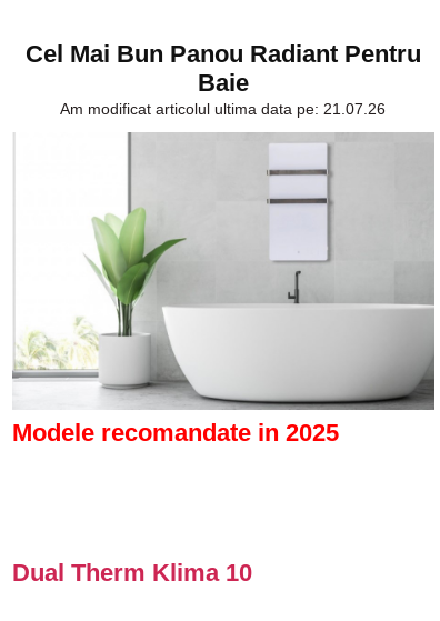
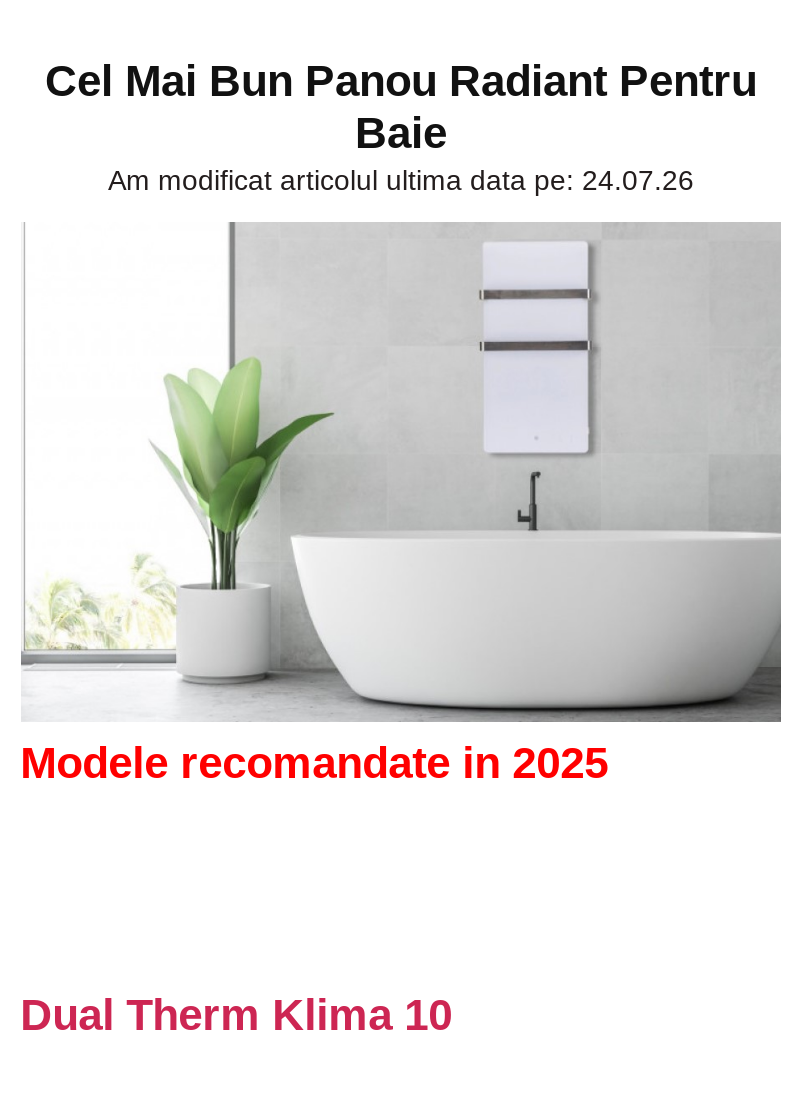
[61,100,386,118] Am modificat articolul ultima data pe: 21.07.26 -> [108,164,694,196] Am modificat articolul ultima data pe: 24.07.26

